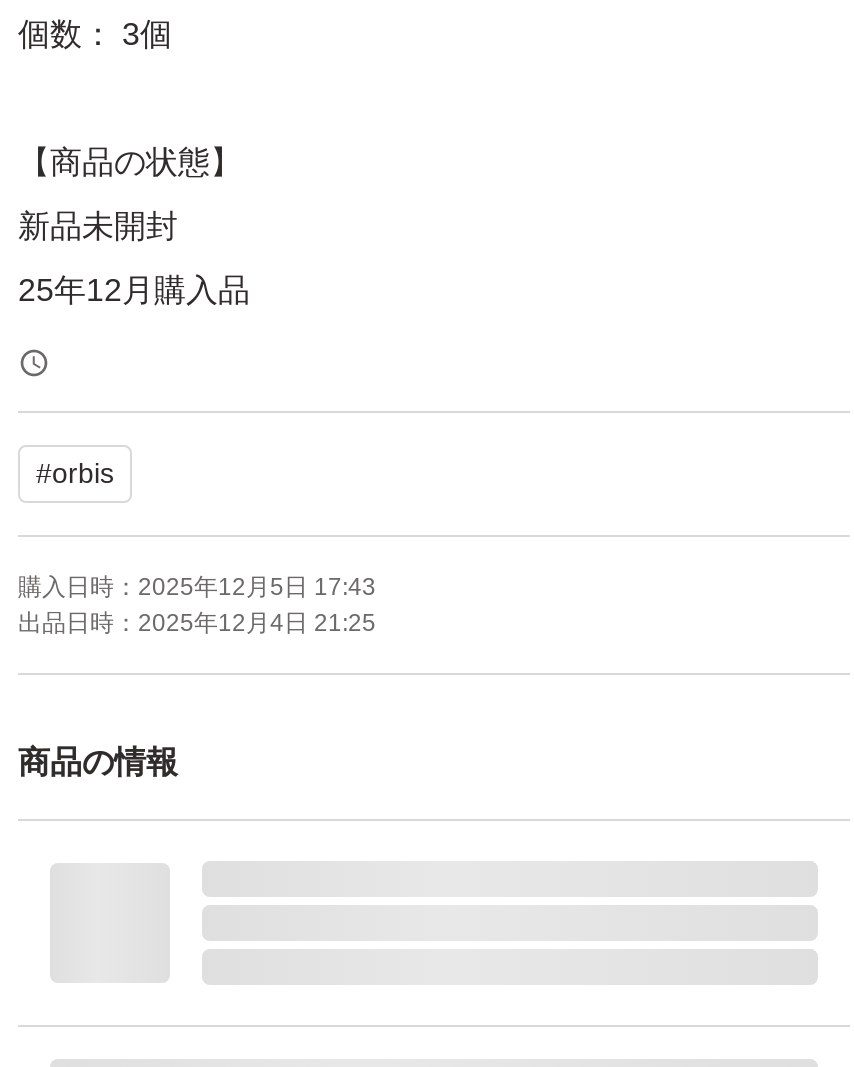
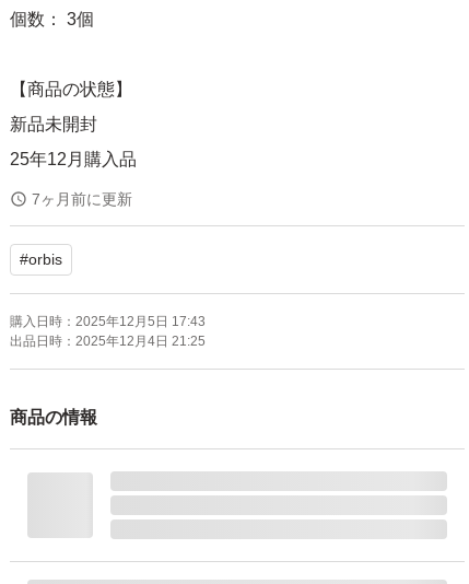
none -> [32,191,132,208] 7ヶ月前に更新

